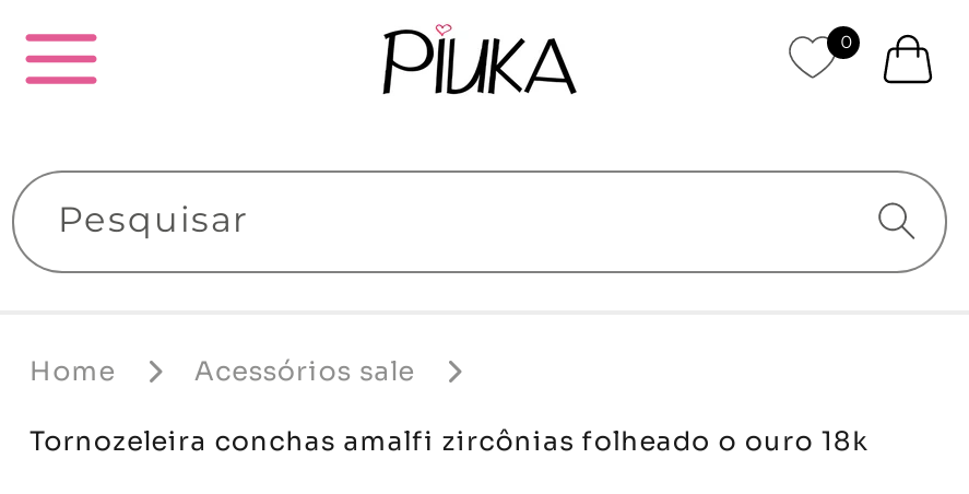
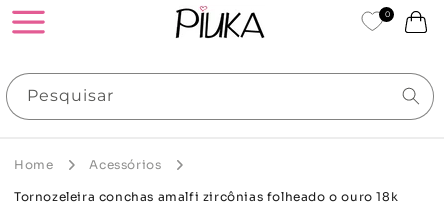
[194,355,415,387] Acessórios sale -> [89,157,161,172] Acessórios

